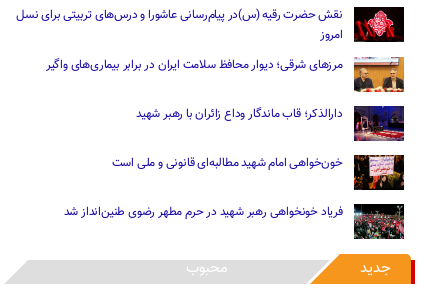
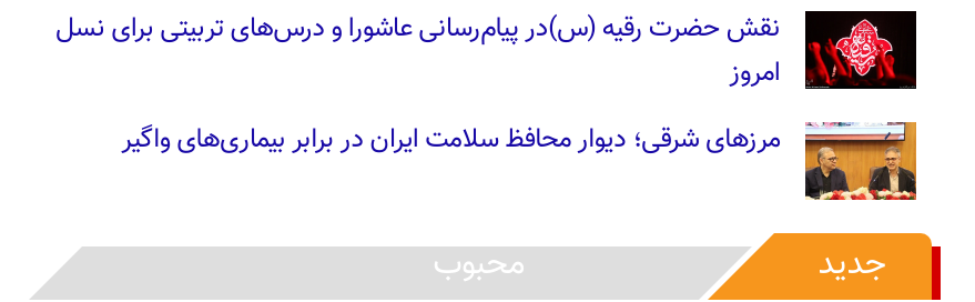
[64,105,405,221] [image] | دارالذکر؛ قاب ماندگار وداع زائران با رهبر شهید | خون‌خواهی امام شهید مطالبه‌ای قانونی و ملی است | فریاد خونخواهی ‌رهبر شهید در حرم مطهر رضوی طنین‌انداز شد -> none
[353,154,405,191] [image] -> none
[357,203,405,240] [image] -> none

